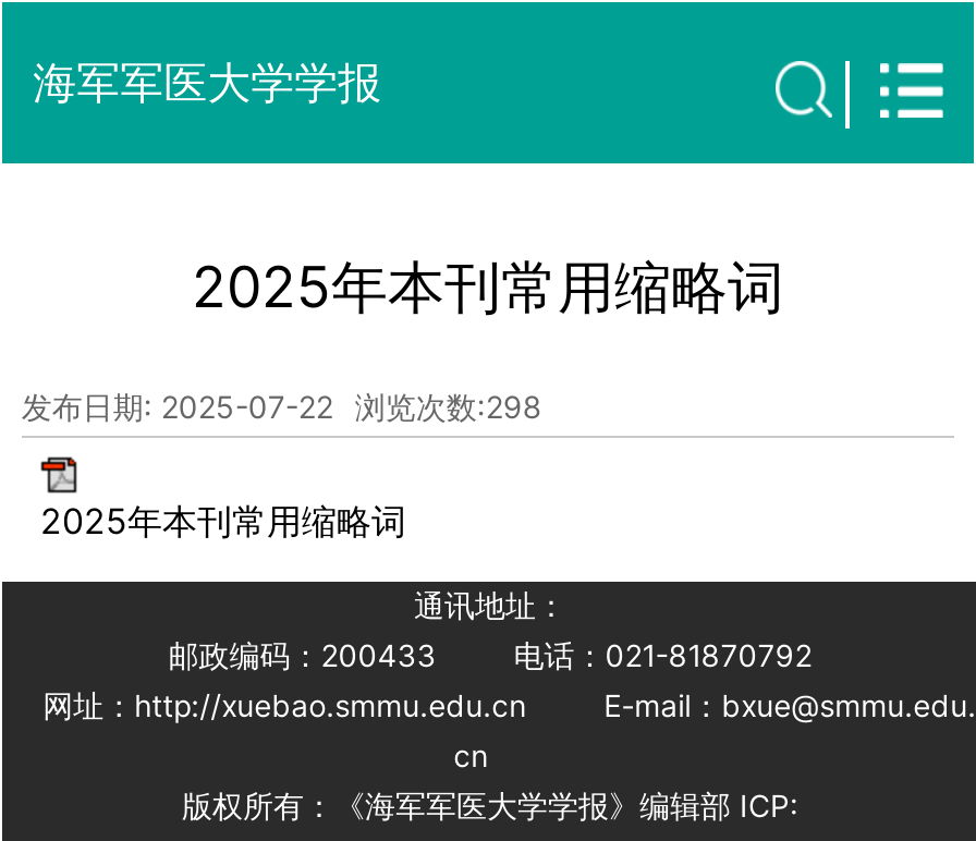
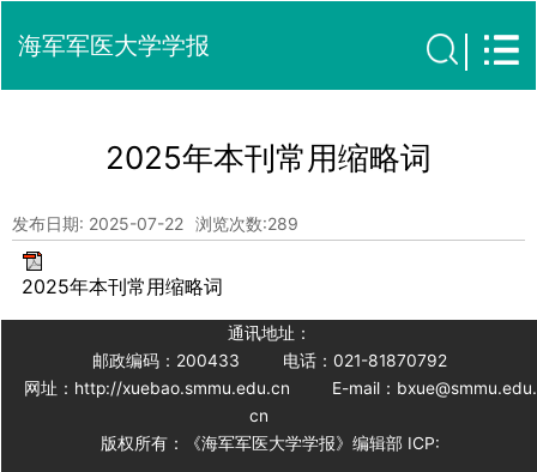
[22,387,542,424] 发布日期: 2025-07-22 浏览次数:298 -> [12,213,298,233] 发布日期: 2025-07-22 浏览次数:289

